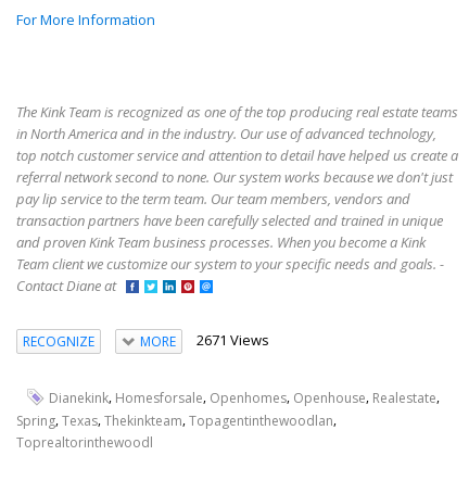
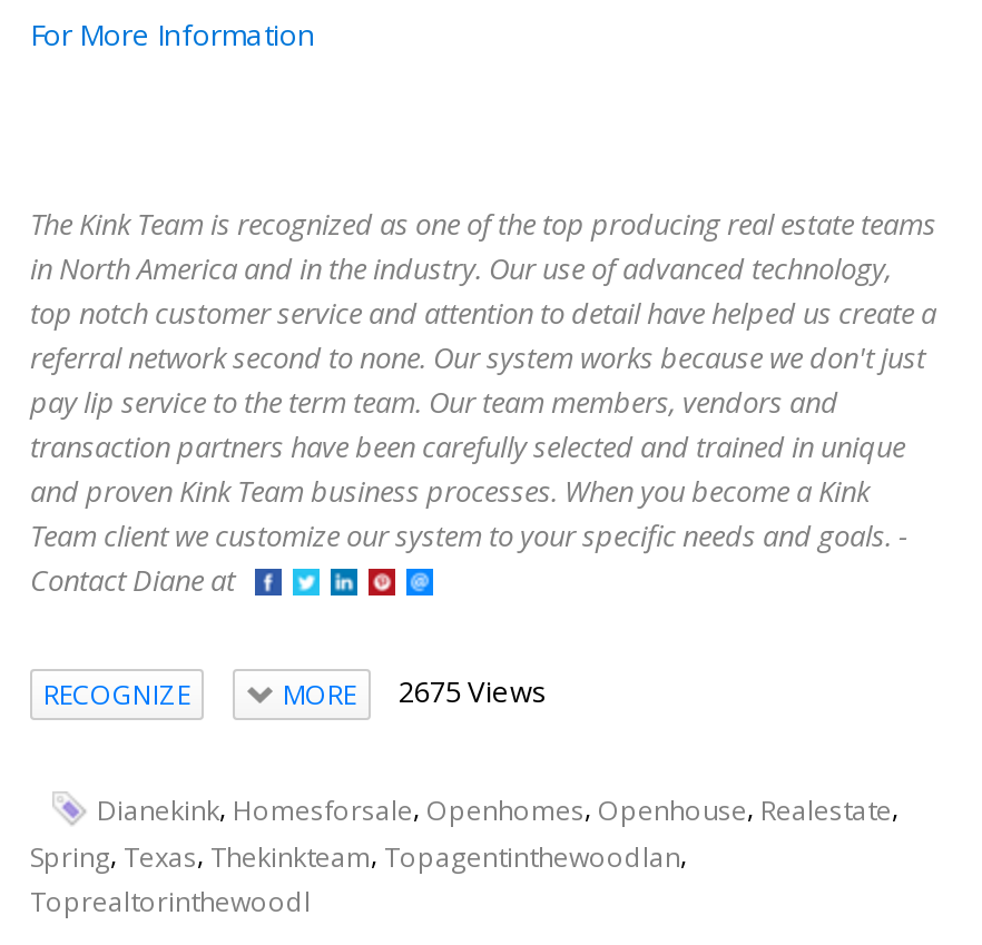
[140,330,269,351] MORE 2671 Views -> [283,672,548,714] MORE 2675 Views

